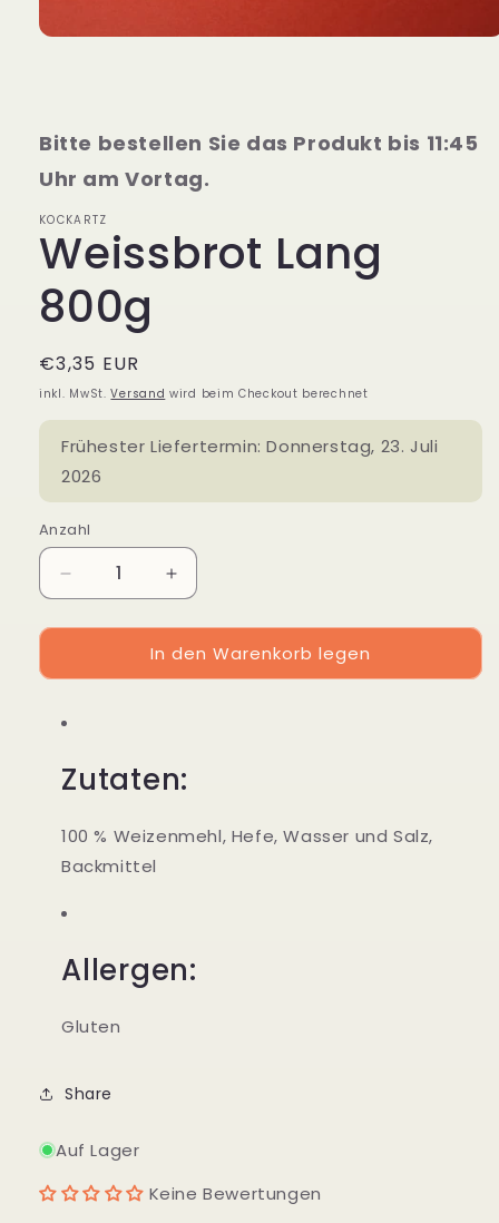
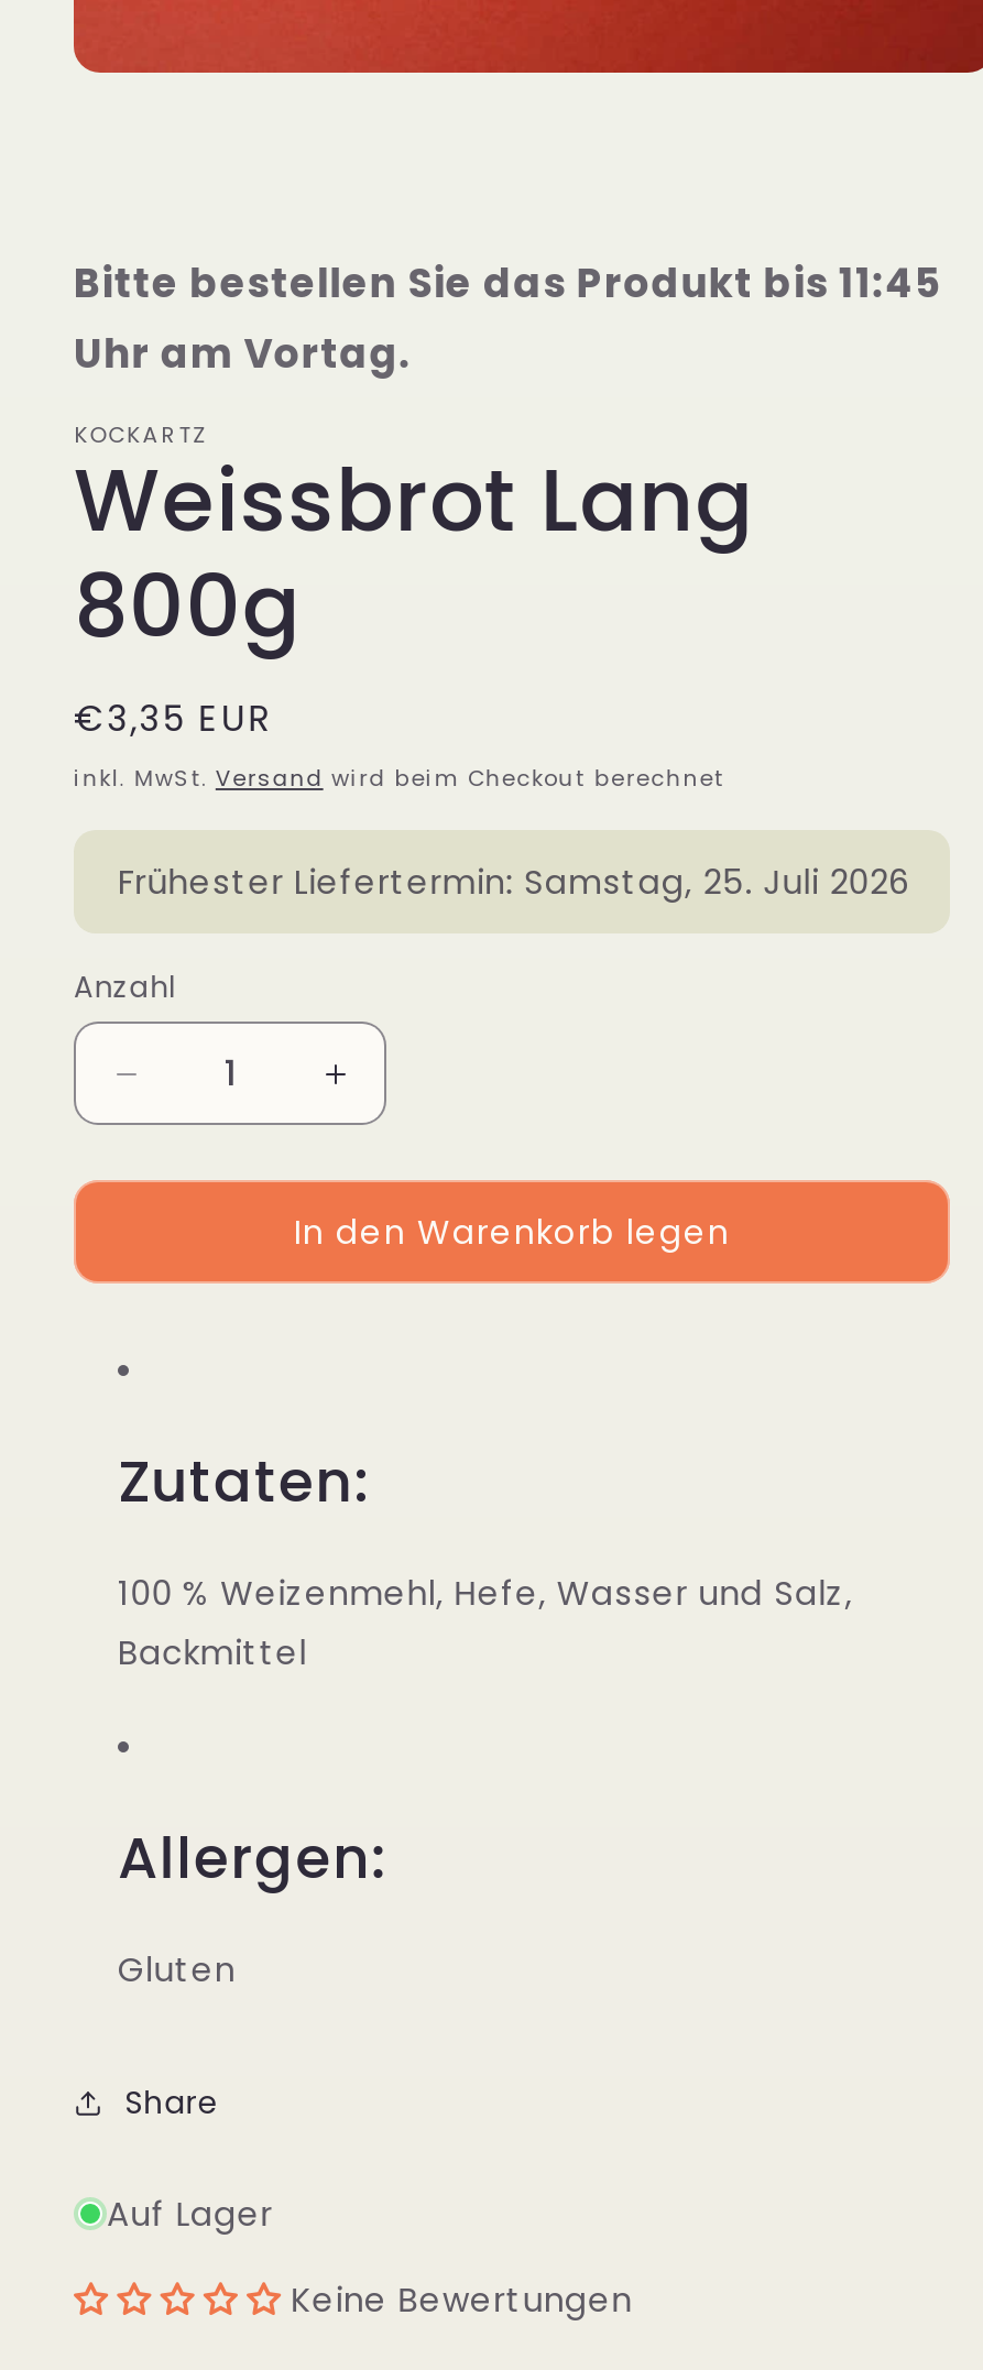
[61,434,438,488] Frühester Liefertermin: Donnerstag, 23. Juli | 2026 -> [118,859,909,905] Frühester Liefertermin: Samstag, 25. Juli 2026

